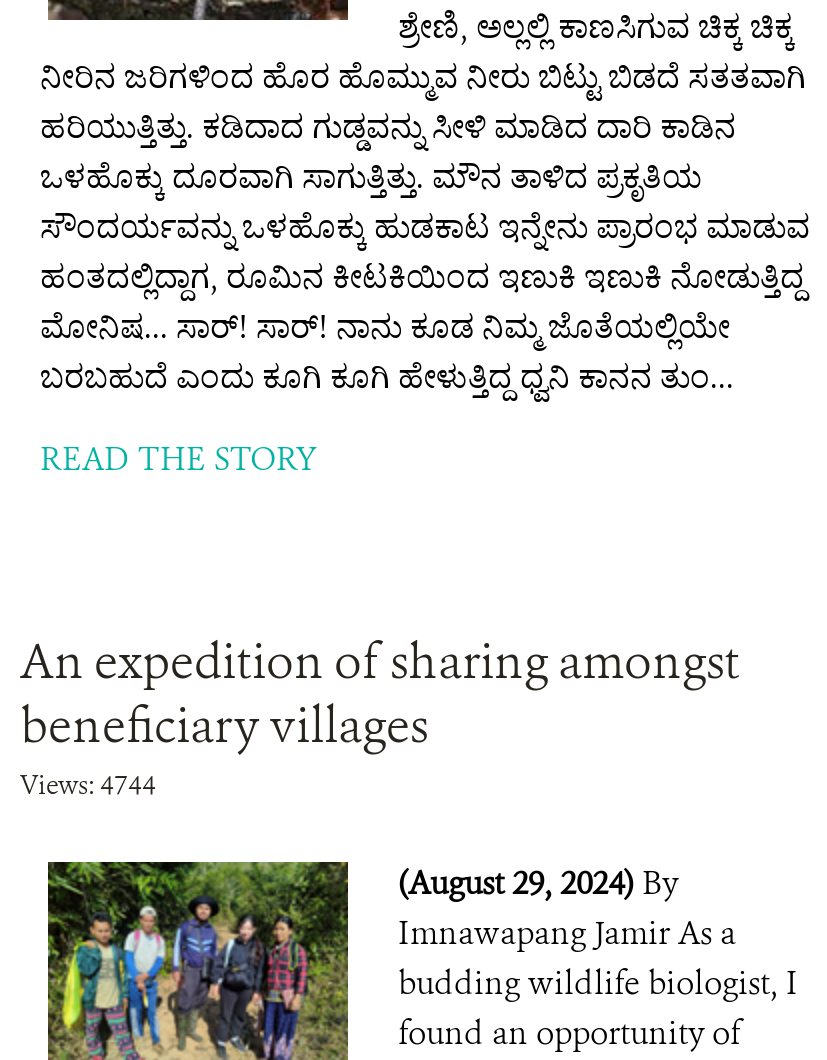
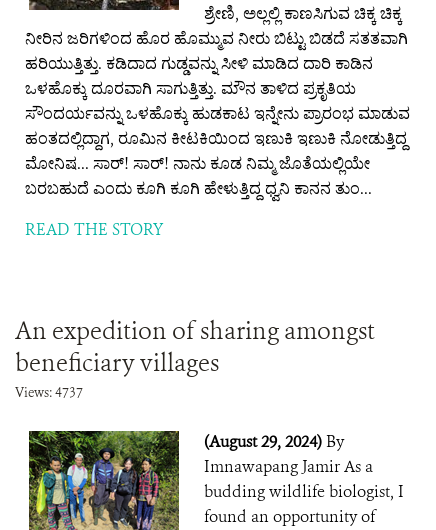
[20,768,156,802] Views: 4744 -> [15,384,83,401] Views: 4737

